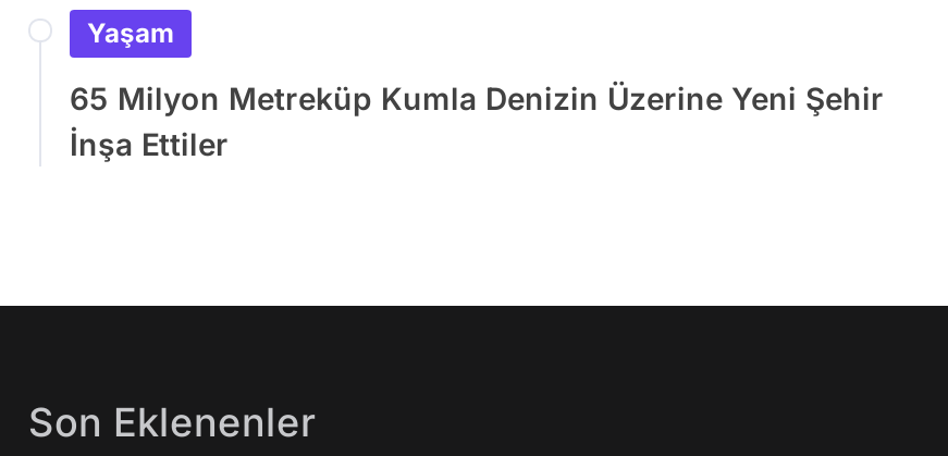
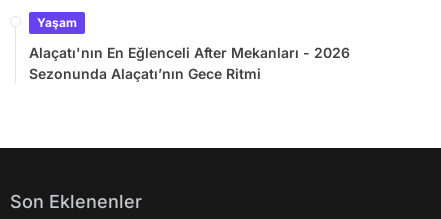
[70,78,884,161] 65 Milyon Metreküp Kumla Denizin Üzerine Yeni Şehir | İnşa Ettiler -> [29,43,350,81] Alaçatı'nın En Eğlenceli After Mekanları - 2026 | Sezonunda Alaçatı’nın Gece Ritmi

